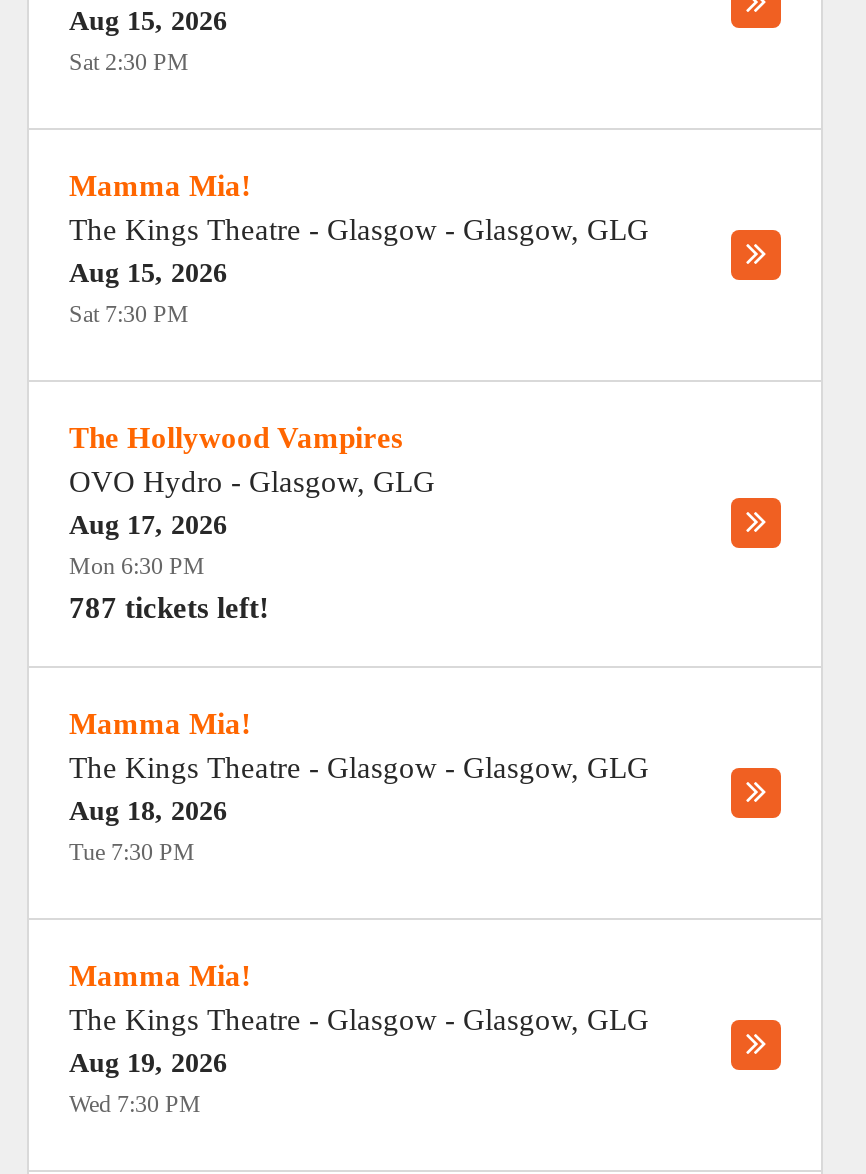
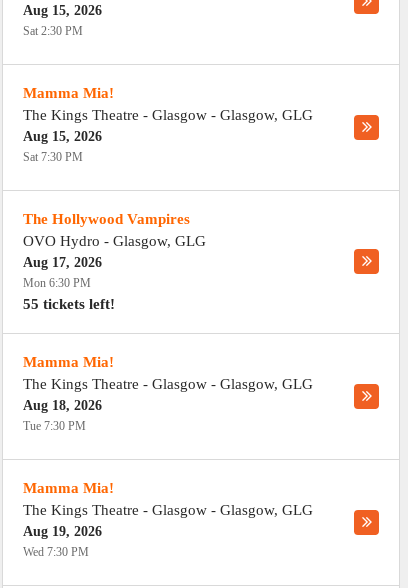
[69,592,269,624] 787 tickets left! -> [23,296,115,312] 55 tickets left!

